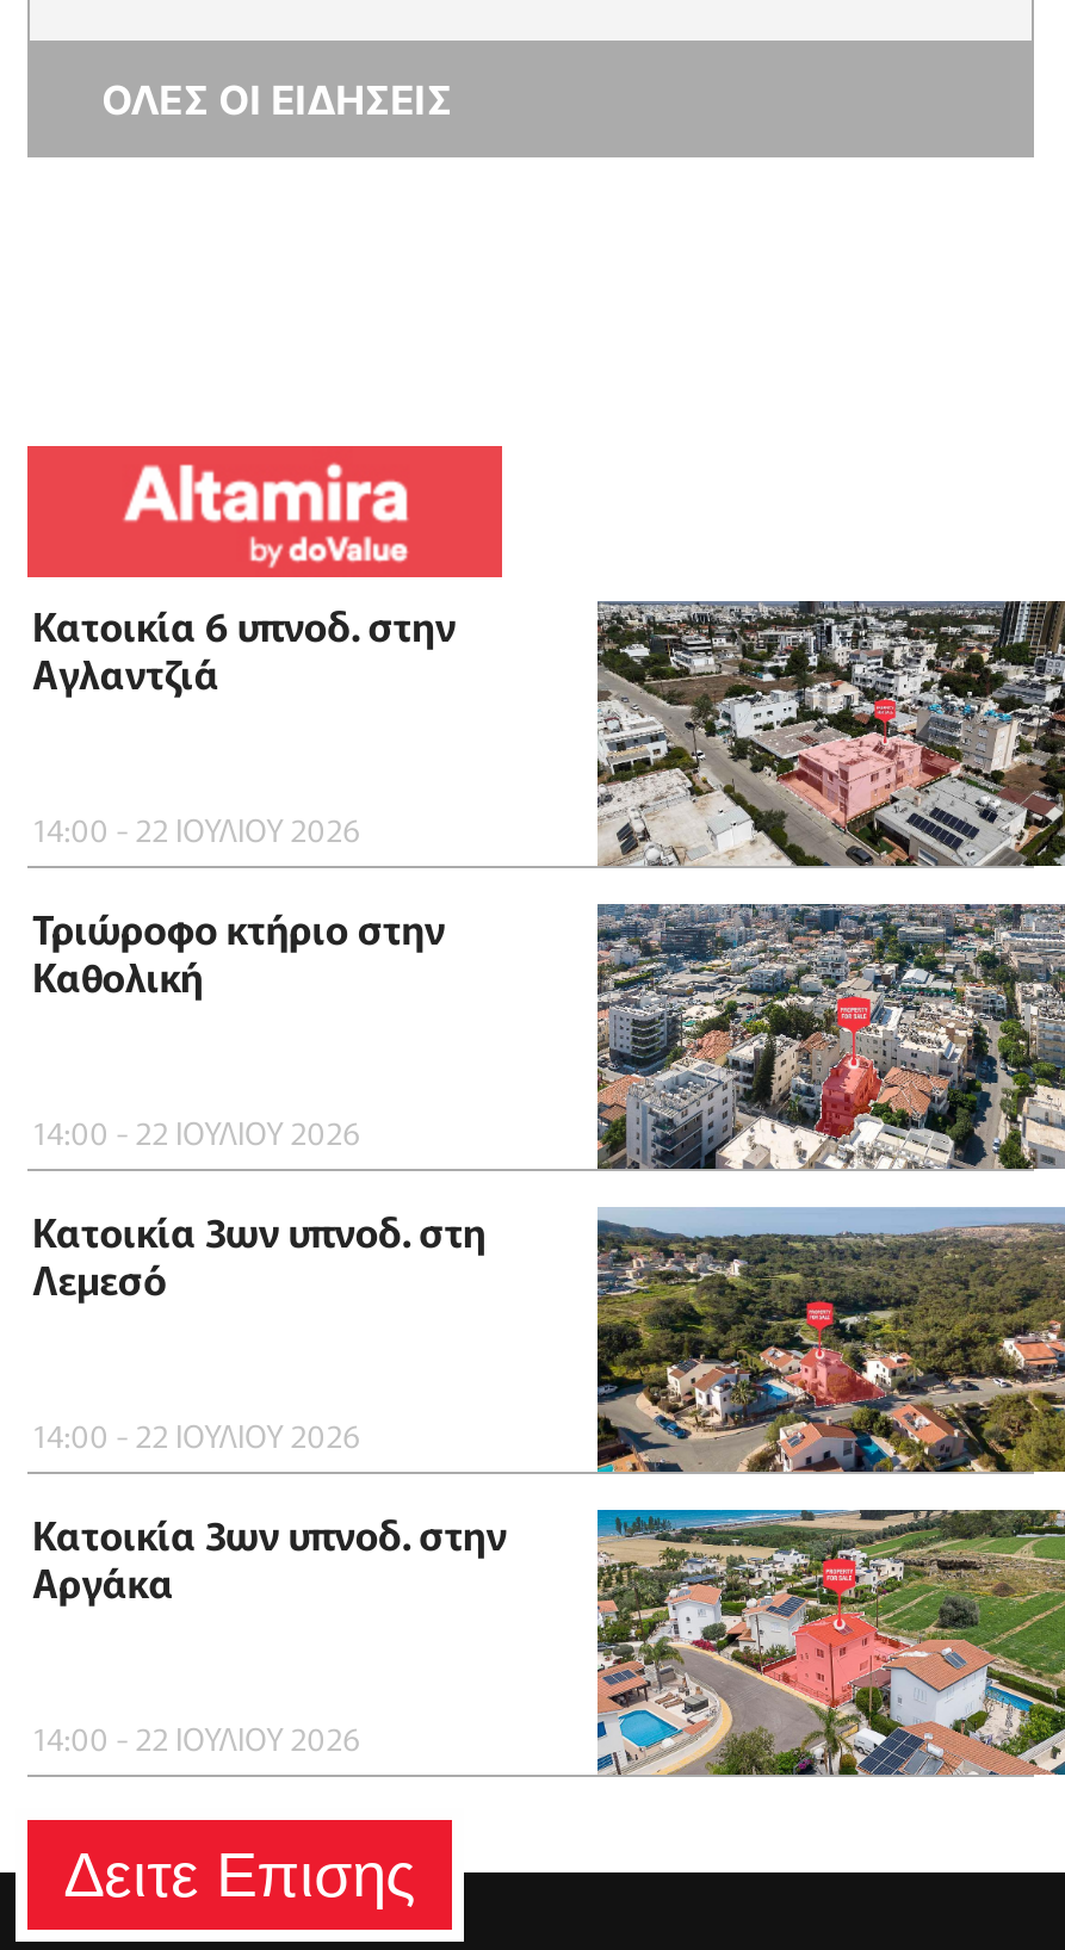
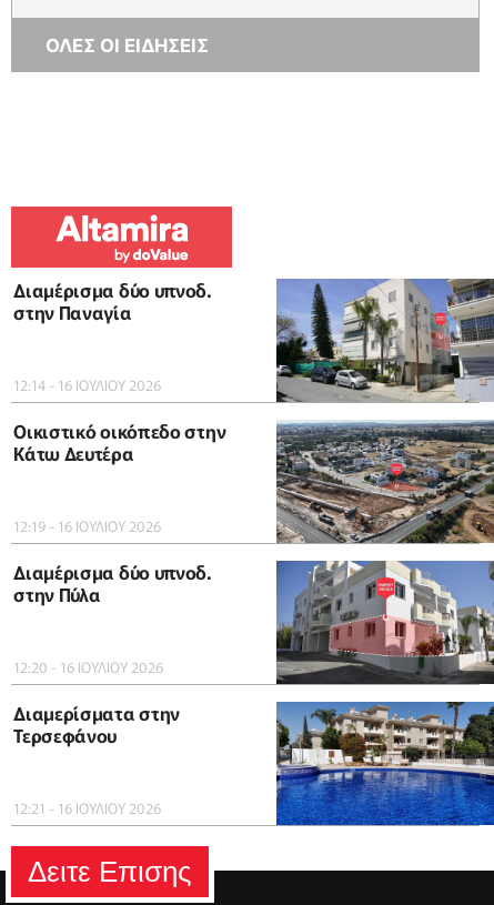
[32,597,456,702] Κατοικία 6 υπνοδ. στην | Αγλαντζιά -> [13,277,211,326] Διαμέρισμα δύο υπνοδ. | στην Παναγία
[595,599,1058,868] [image] -> [275,278,491,403] [image]
[32,807,359,852] 14:00 - 22 ΙΟΥΛΙΟΥ 2026 -> [13,374,161,396] 12:14 - 16 ΙΟΥΛΙΟΥ 2026
[32,900,445,1005] Τριώροφο κτήριο στην | Καθολική -> [13,418,226,467] Οικιστικό οικόπεδο στην | Κάτω Δευτέρα
[595,902,1058,1171] [image] -> [276,420,491,544] [image]
[32,1109,359,1155] 14:00 - 22 ΙΟΥΛΙΟΥ 2026 -> [13,515,161,536] 12:19 - 16 ΙΟΥΛΙΟΥ 2026
[32,1202,486,1307] Κατοικία 3ων υπνοδ. στη | Λεμεσό -> [13,559,211,608] Διαμέρισμα δύο υπνοδ. | στην Πύλα
[595,1207,1058,1474] [image] -> [275,561,491,685] [image]
[32,1412,359,1457] 14:00 - 22 ΙΟΥΛΙΟΥ 2026 -> [13,656,163,677] 12:20 - 16 ΙΟΥΛΙΟΥ 2026
[32,1505,507,1610] Κατοικία 3ων υπνοδ. στην | Αργάκα -> [13,700,180,748] Διαμερίσματα στην | Τερσεφάνου
[595,1508,1058,1777] [image] -> [275,701,491,826] [image]
[32,1715,359,1760] 14:00 - 22 ΙΟΥΛΙΟΥ 2026 -> [13,797,161,818] 12:21 - 16 ΙΟΥΛΙΟΥ 2026

